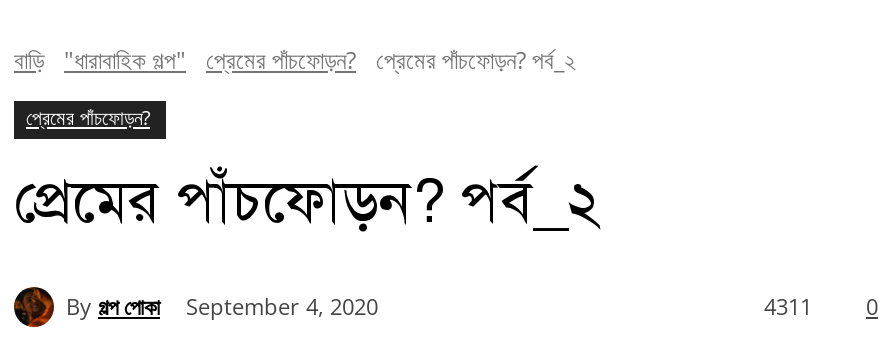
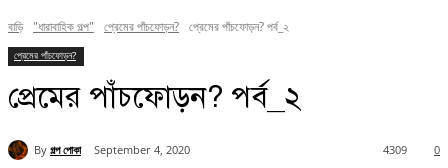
[764,291,878,321] 4311 0 -> [383,142,440,157] 4309 0

